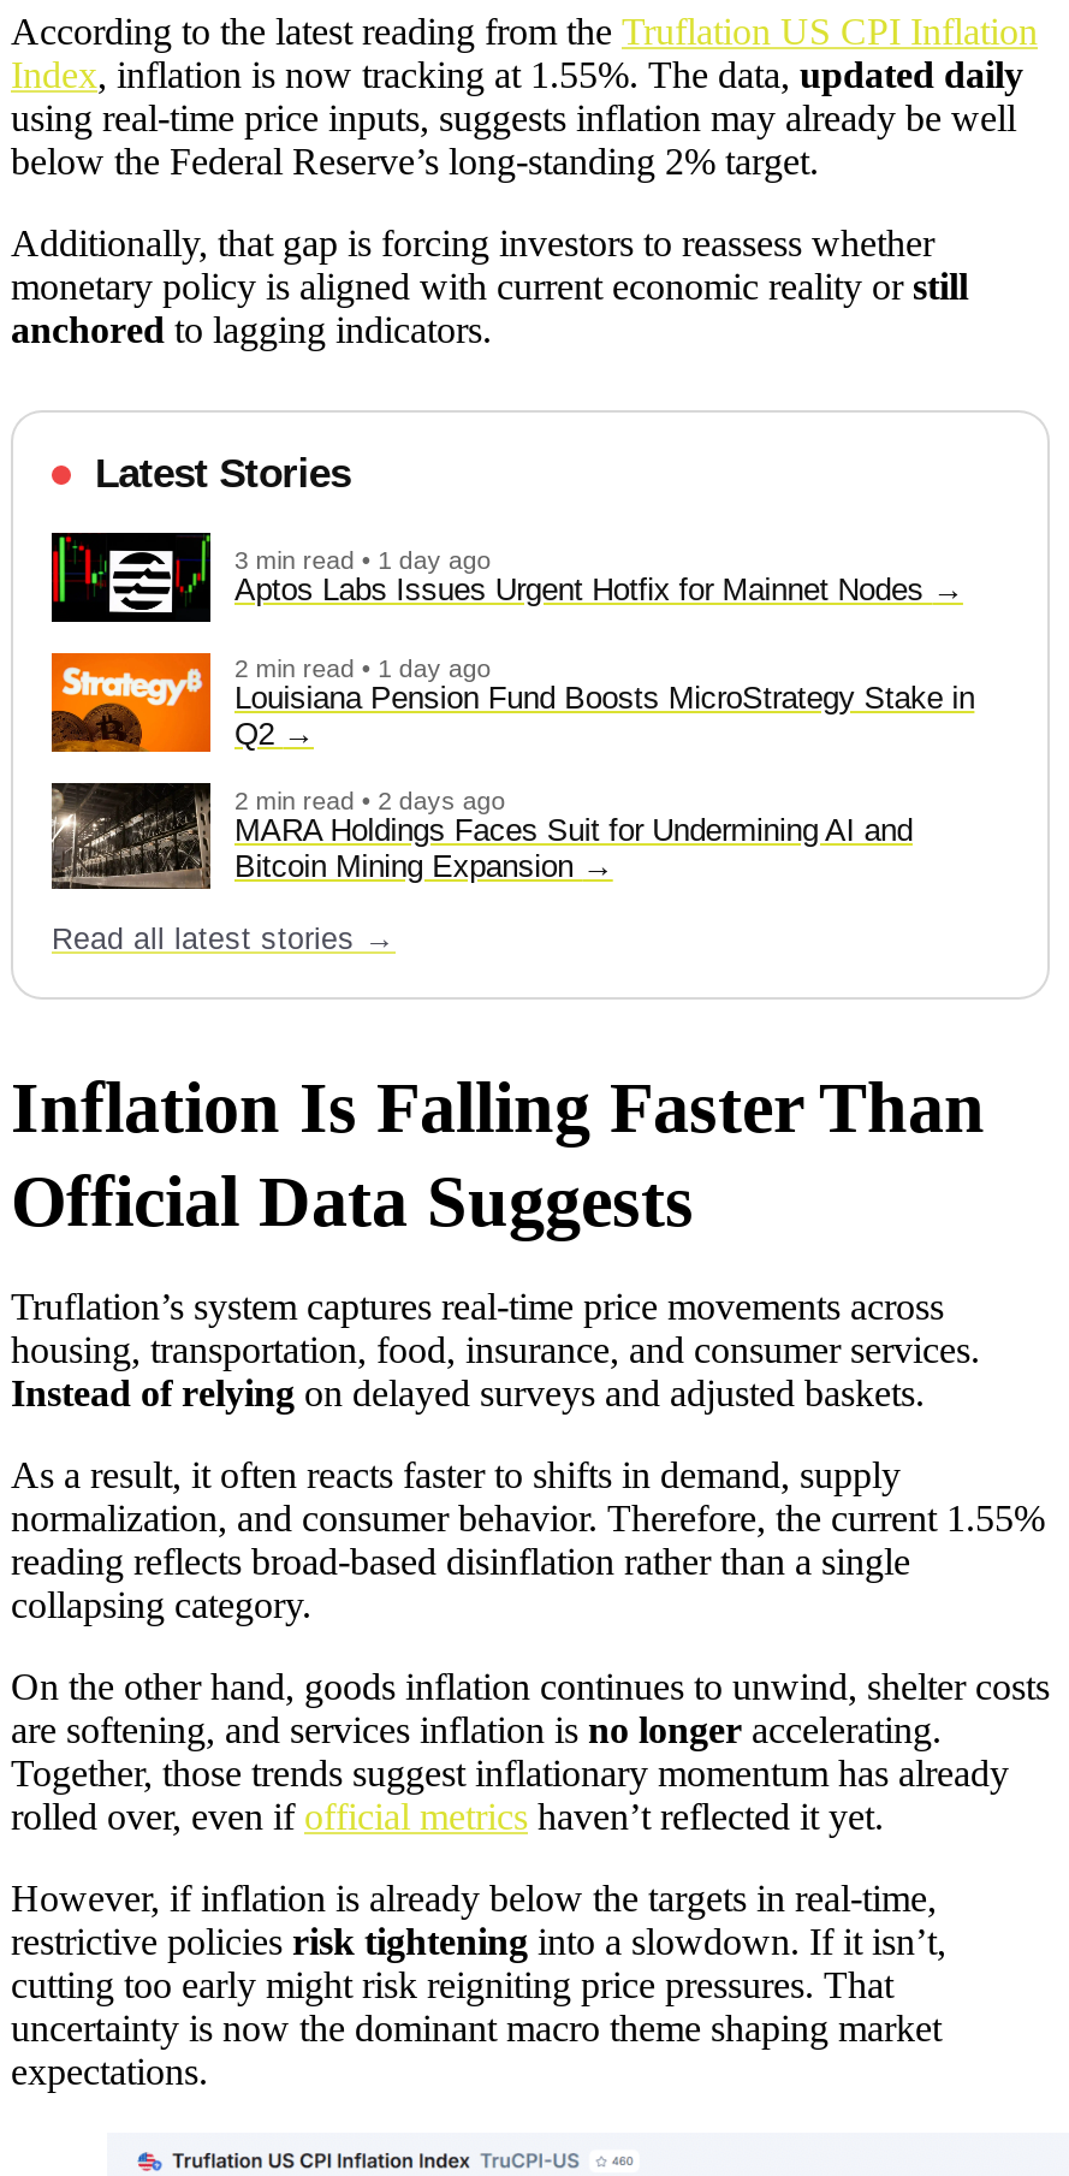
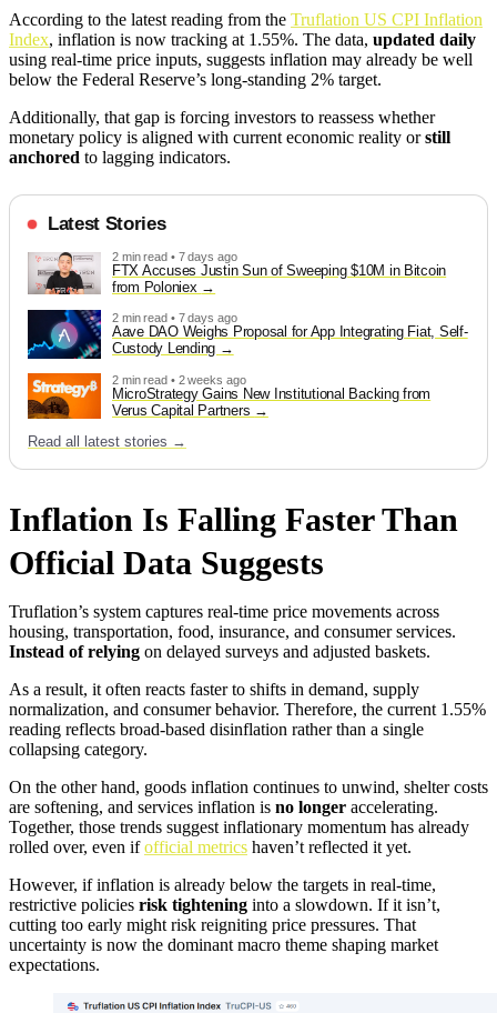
[49,530,932,624] [image] | 3 min read • 1 day ago | Aptos Labs Issues Urgent Hotfix for Mainnet Nodes -> [28,250,446,296] [image] | 2 min read • 7 days ago | FTX Accuses Justin Sun of Sweeping $10M in Bitcoin | from Poloniex
[49,651,974,759] [image] | 2 min read • 1 day ago | Louisiana Pension Fund Boosts MicroStrategy Stake in | Q2 -> [27,309,468,360] [image] | 2 min read • 7 days ago | Aave DAO Weighs Proposal for App Integrating Fiat, Self- | Custody Lending
[49,781,913,891] [image] | 2 min read • 2 days ago | MARA Holdings Faces Suit for Undermining AI and | Bitcoin Mining Expansion -> [27,370,431,420] [image] | 2 min read • 2 weeks ago | MicroStrategy Gains New Institutional Backing from | Verus Capital Partners

